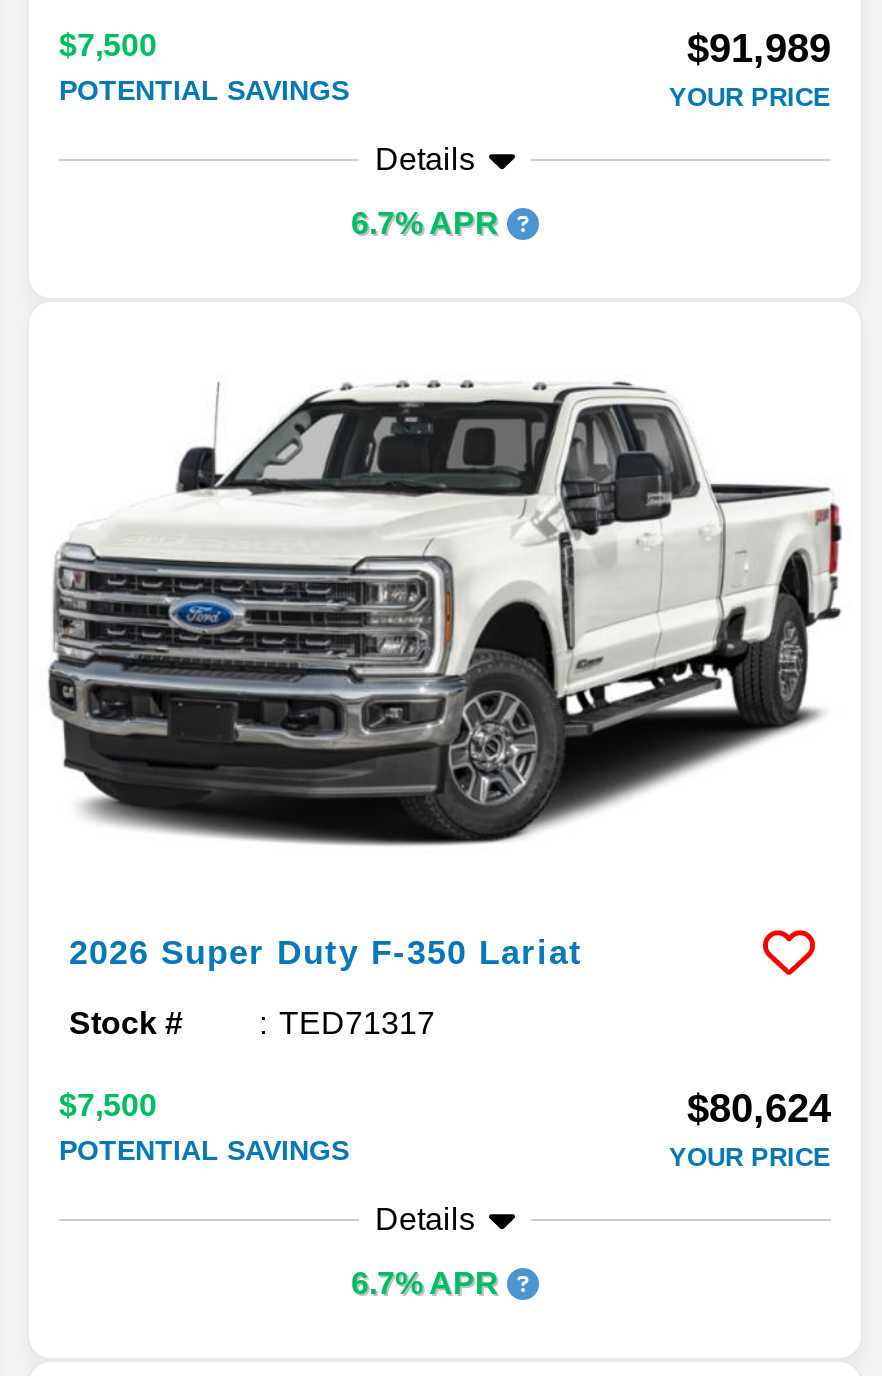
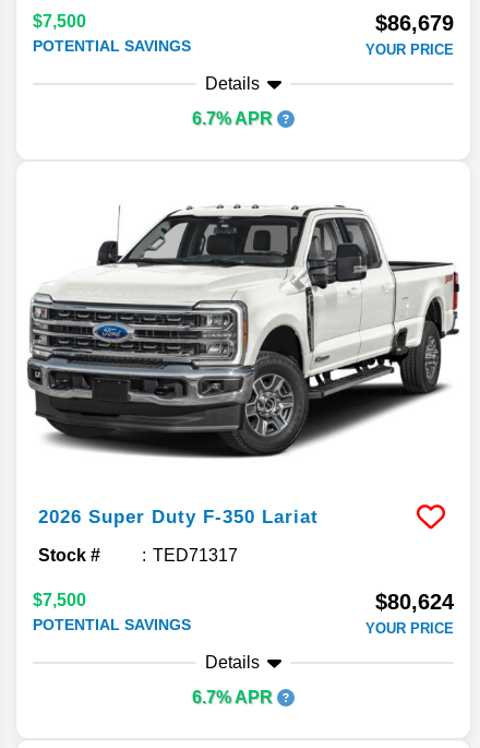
[687,27,831,71] $91,989 -> [375,11,454,35] $86,679

